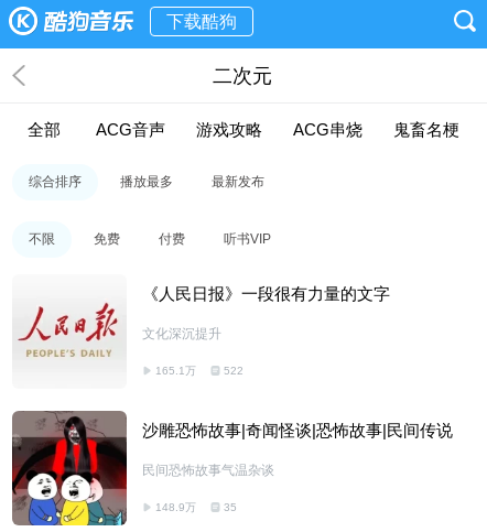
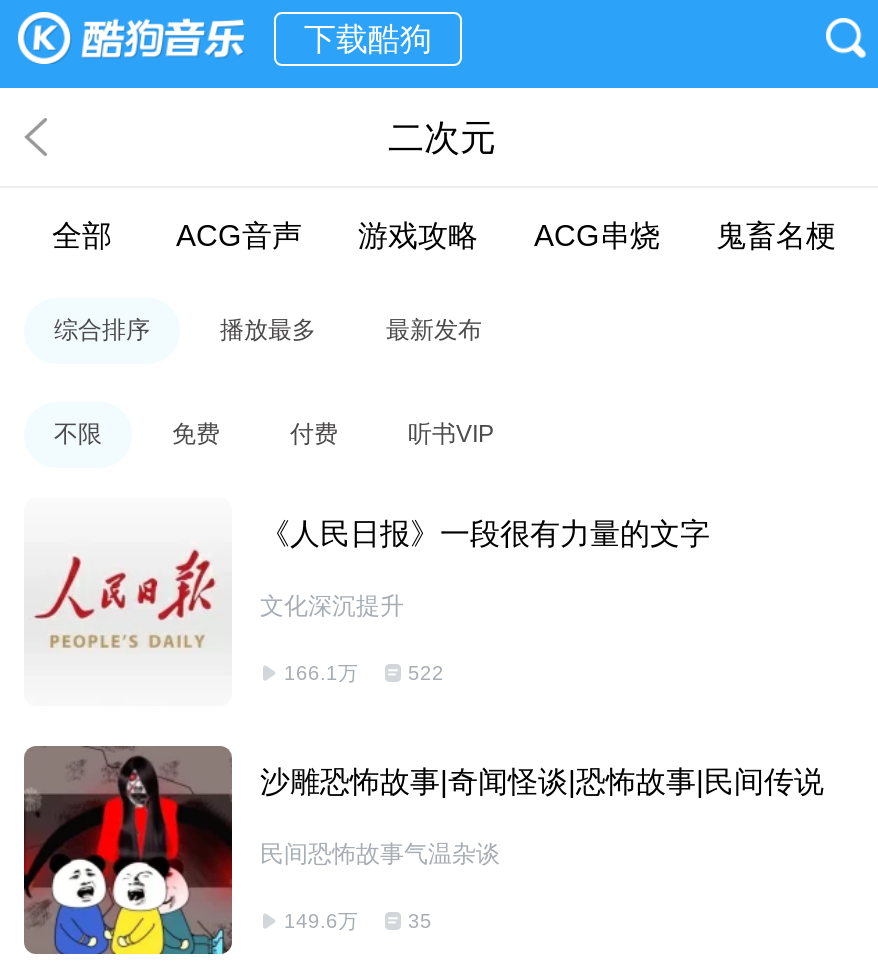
[155,365,196,377] 165.1万 -> [284,662,358,684] 166.1万
[155,501,196,513] 148.9万 -> [284,910,358,932] 149.6万

